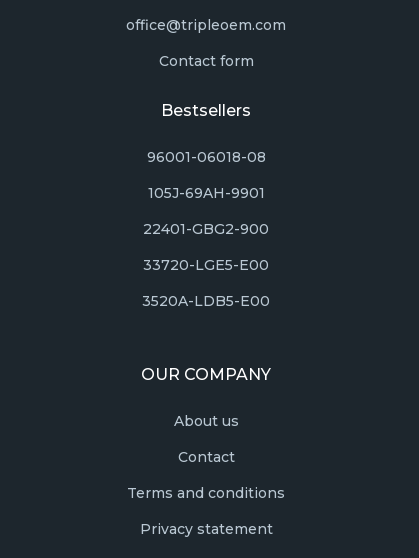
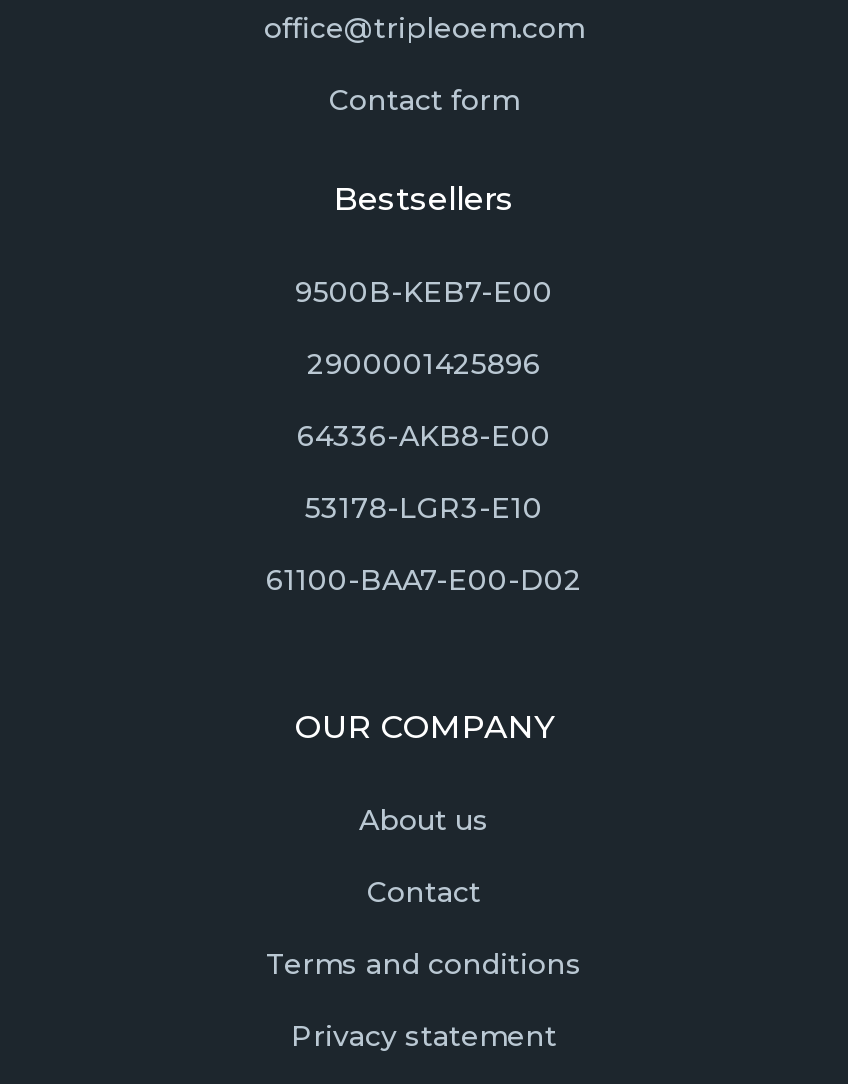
[146,148,265,166] 96001-06018-08 -> [295,274,553,310] 9500B-KEB7-E00
[147,184,264,202] 105J-69AH-9901 -> [307,346,541,382] 2900001425896
[143,220,269,238] 22401-GBG2-900 -> [297,418,551,454] 64336-AKB8-E00
[143,256,269,274] 33720-LGE5-E00 -> [305,490,543,526] 53178-LGR3-E10
[142,292,270,310] 3520A-LDB5-E00 -> [266,562,582,598] 61100-BAA7-E00-D02

